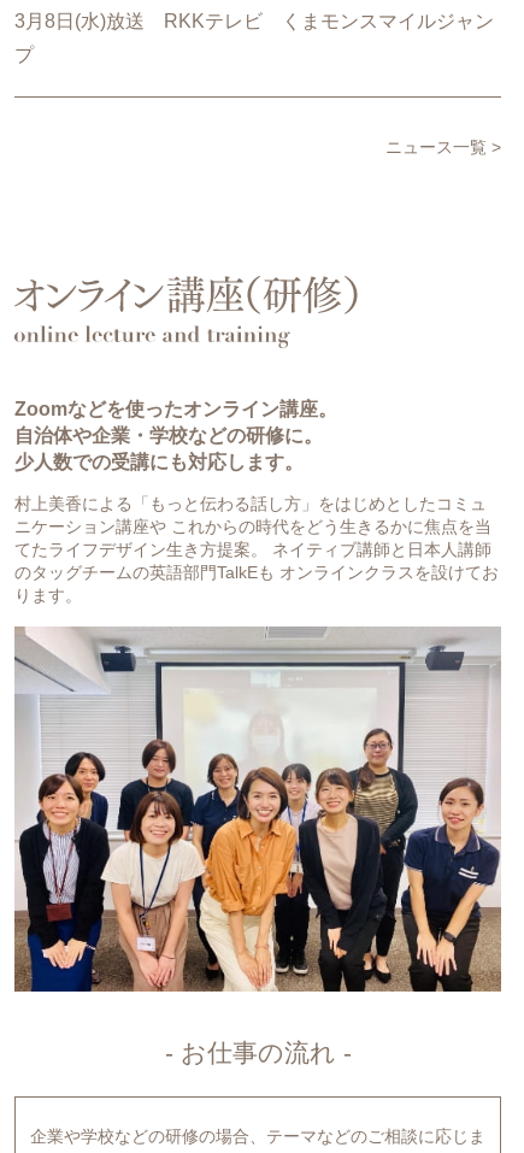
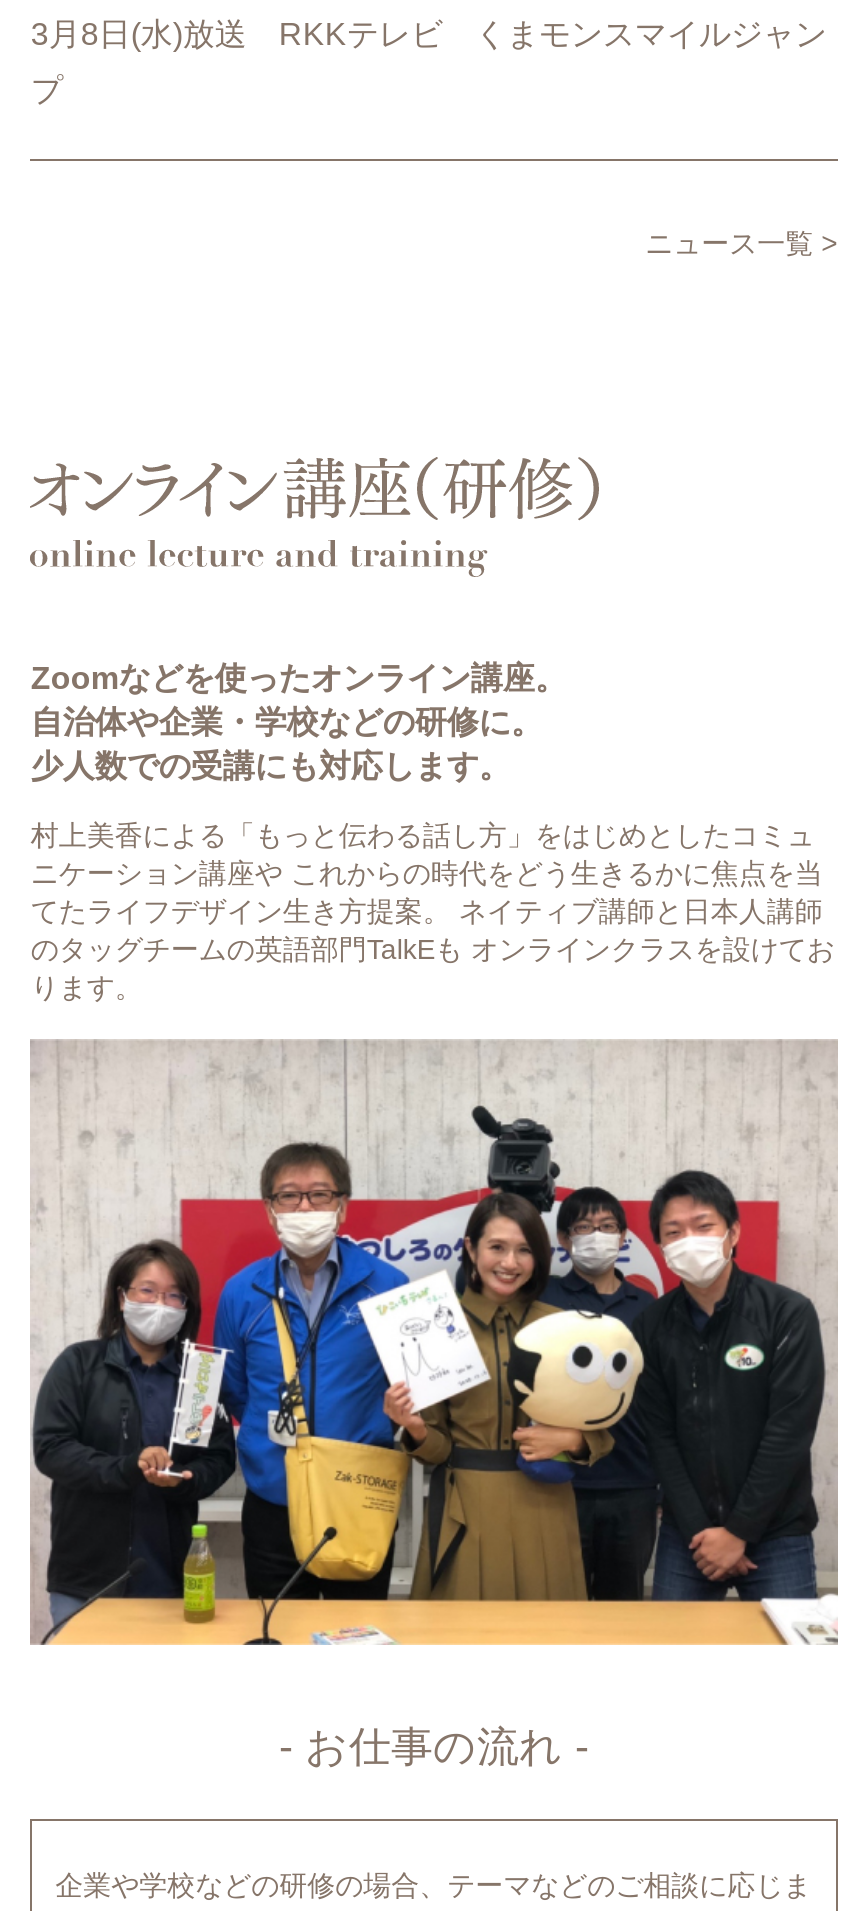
[14,628,502,993] [image] -> [30,1039,838,1647] [image]

